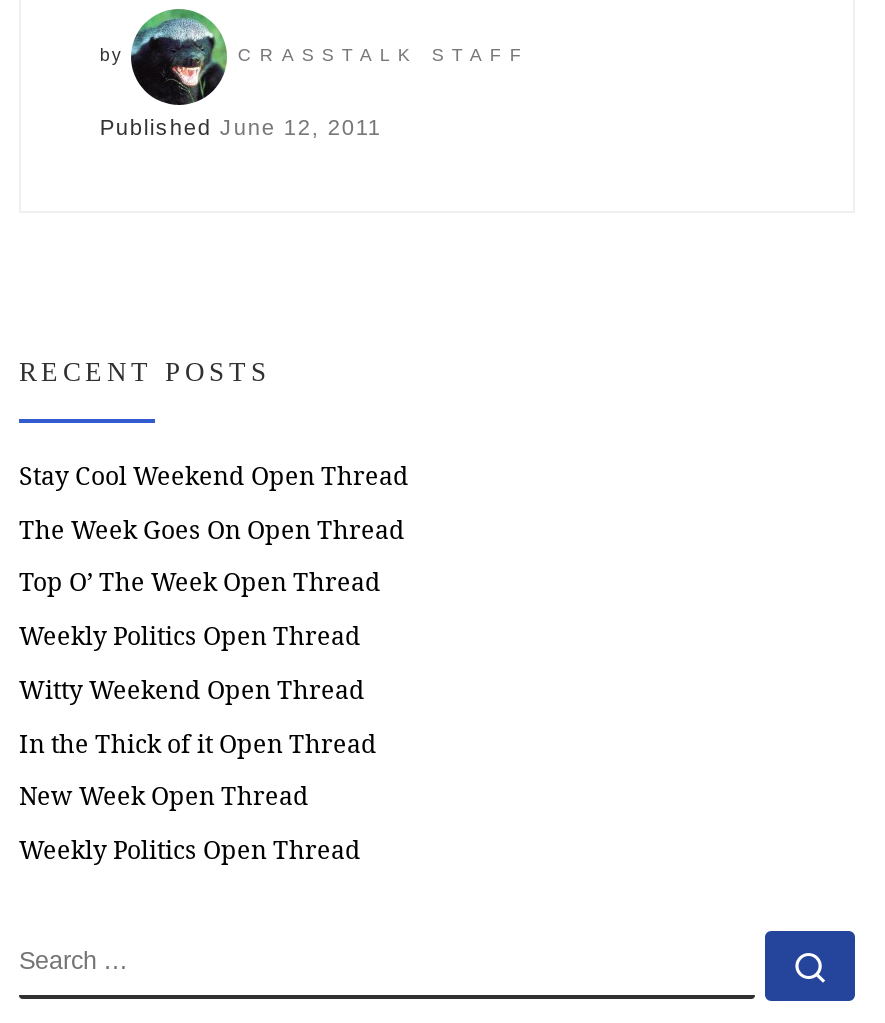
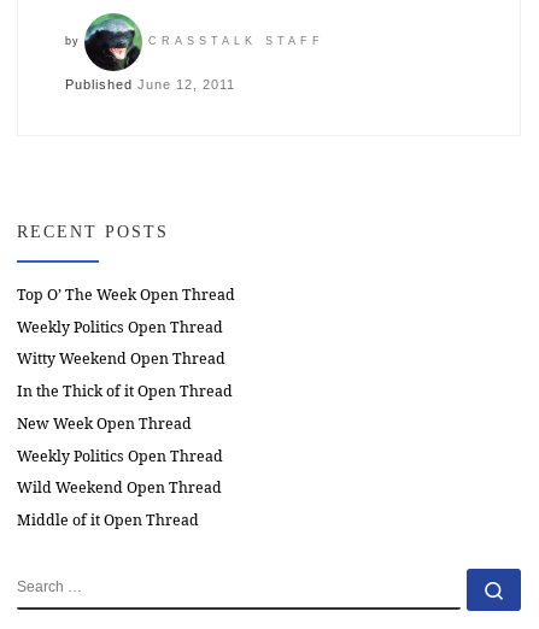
[19,459,409,546] Stay Cool Weekend Open Thread | The Week Goes On Open Thread -> none
moved [19,566,381,867] -> [17,284,235,466]: Top O’ The Week Open Thread | Weekly Politics Open Thread | Witty Weekend Open Thread | In the Thick of it Open Thread | New Week Open Thread | Weekly Politics Open Thread
none -> [17,477,222,530] Wild Weekend Open Thread | Middle of it Open Thread

